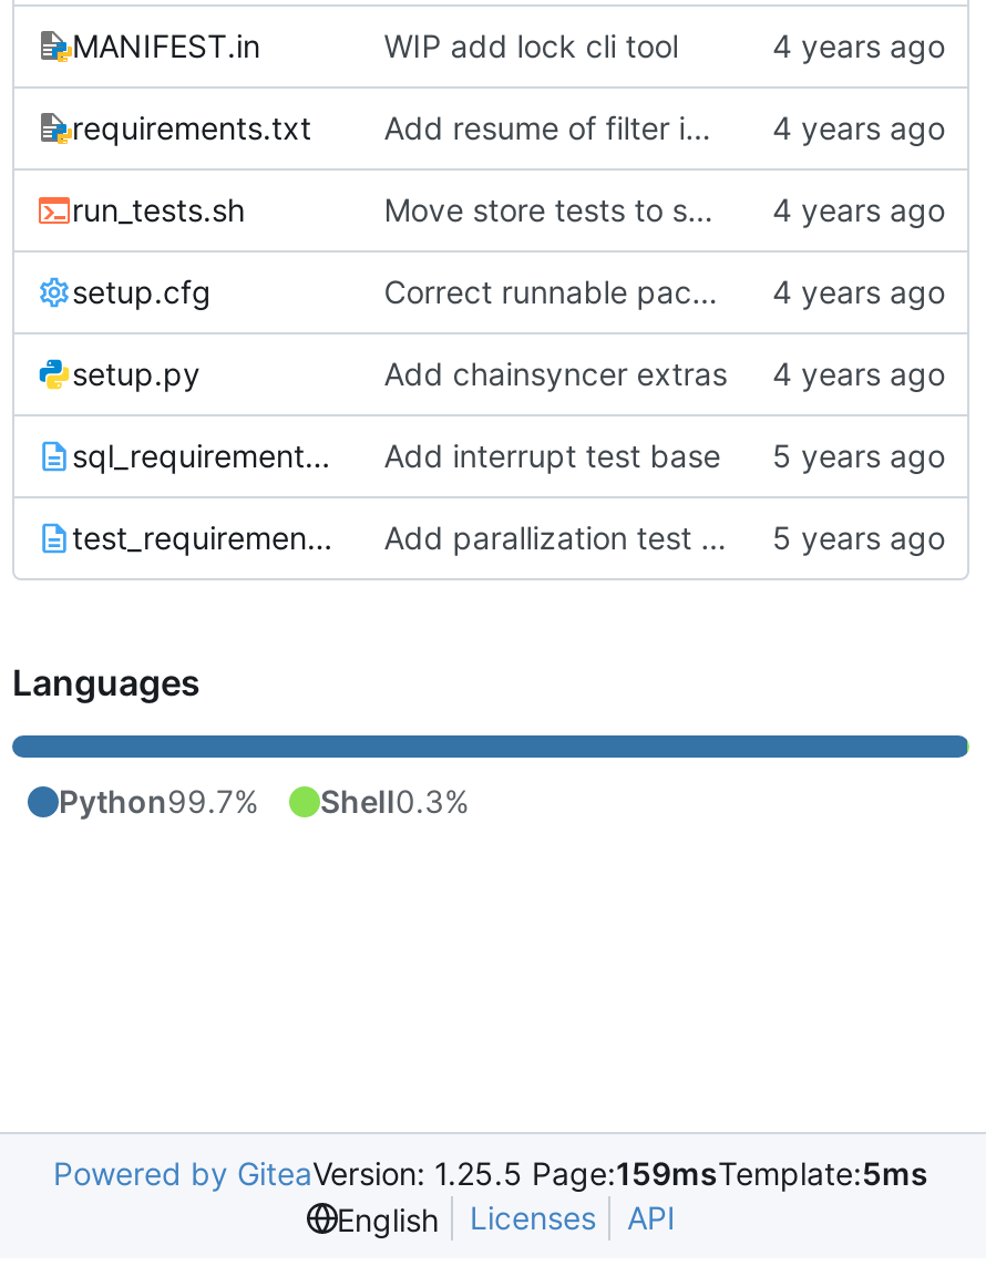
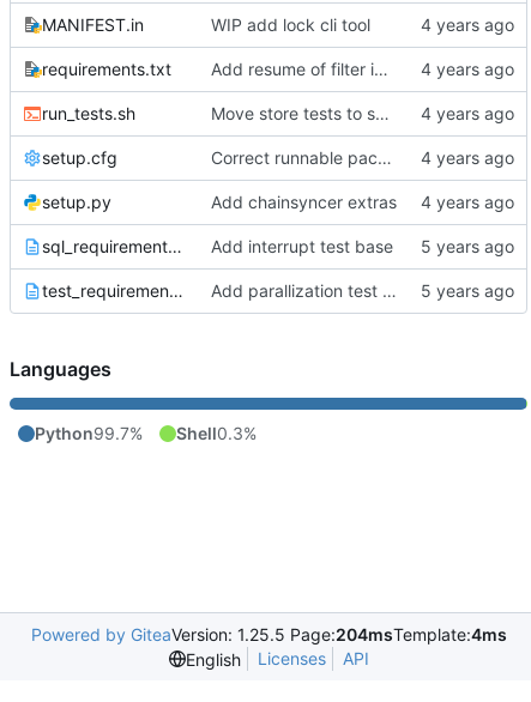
[53,1154,928,1192] Powered by GiteaVersion: 1.25.5 Page:159msTemplate:5ms -> [31,624,506,644] Powered by GiteaVersion: 1.25.5 Page:204msTemplate:4ms

